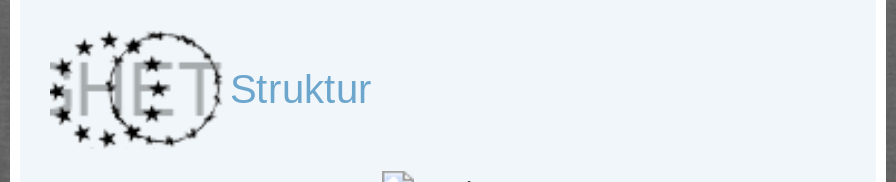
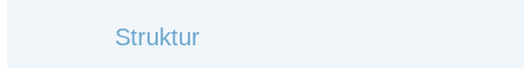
[48,30,210,148] [image] -> none

